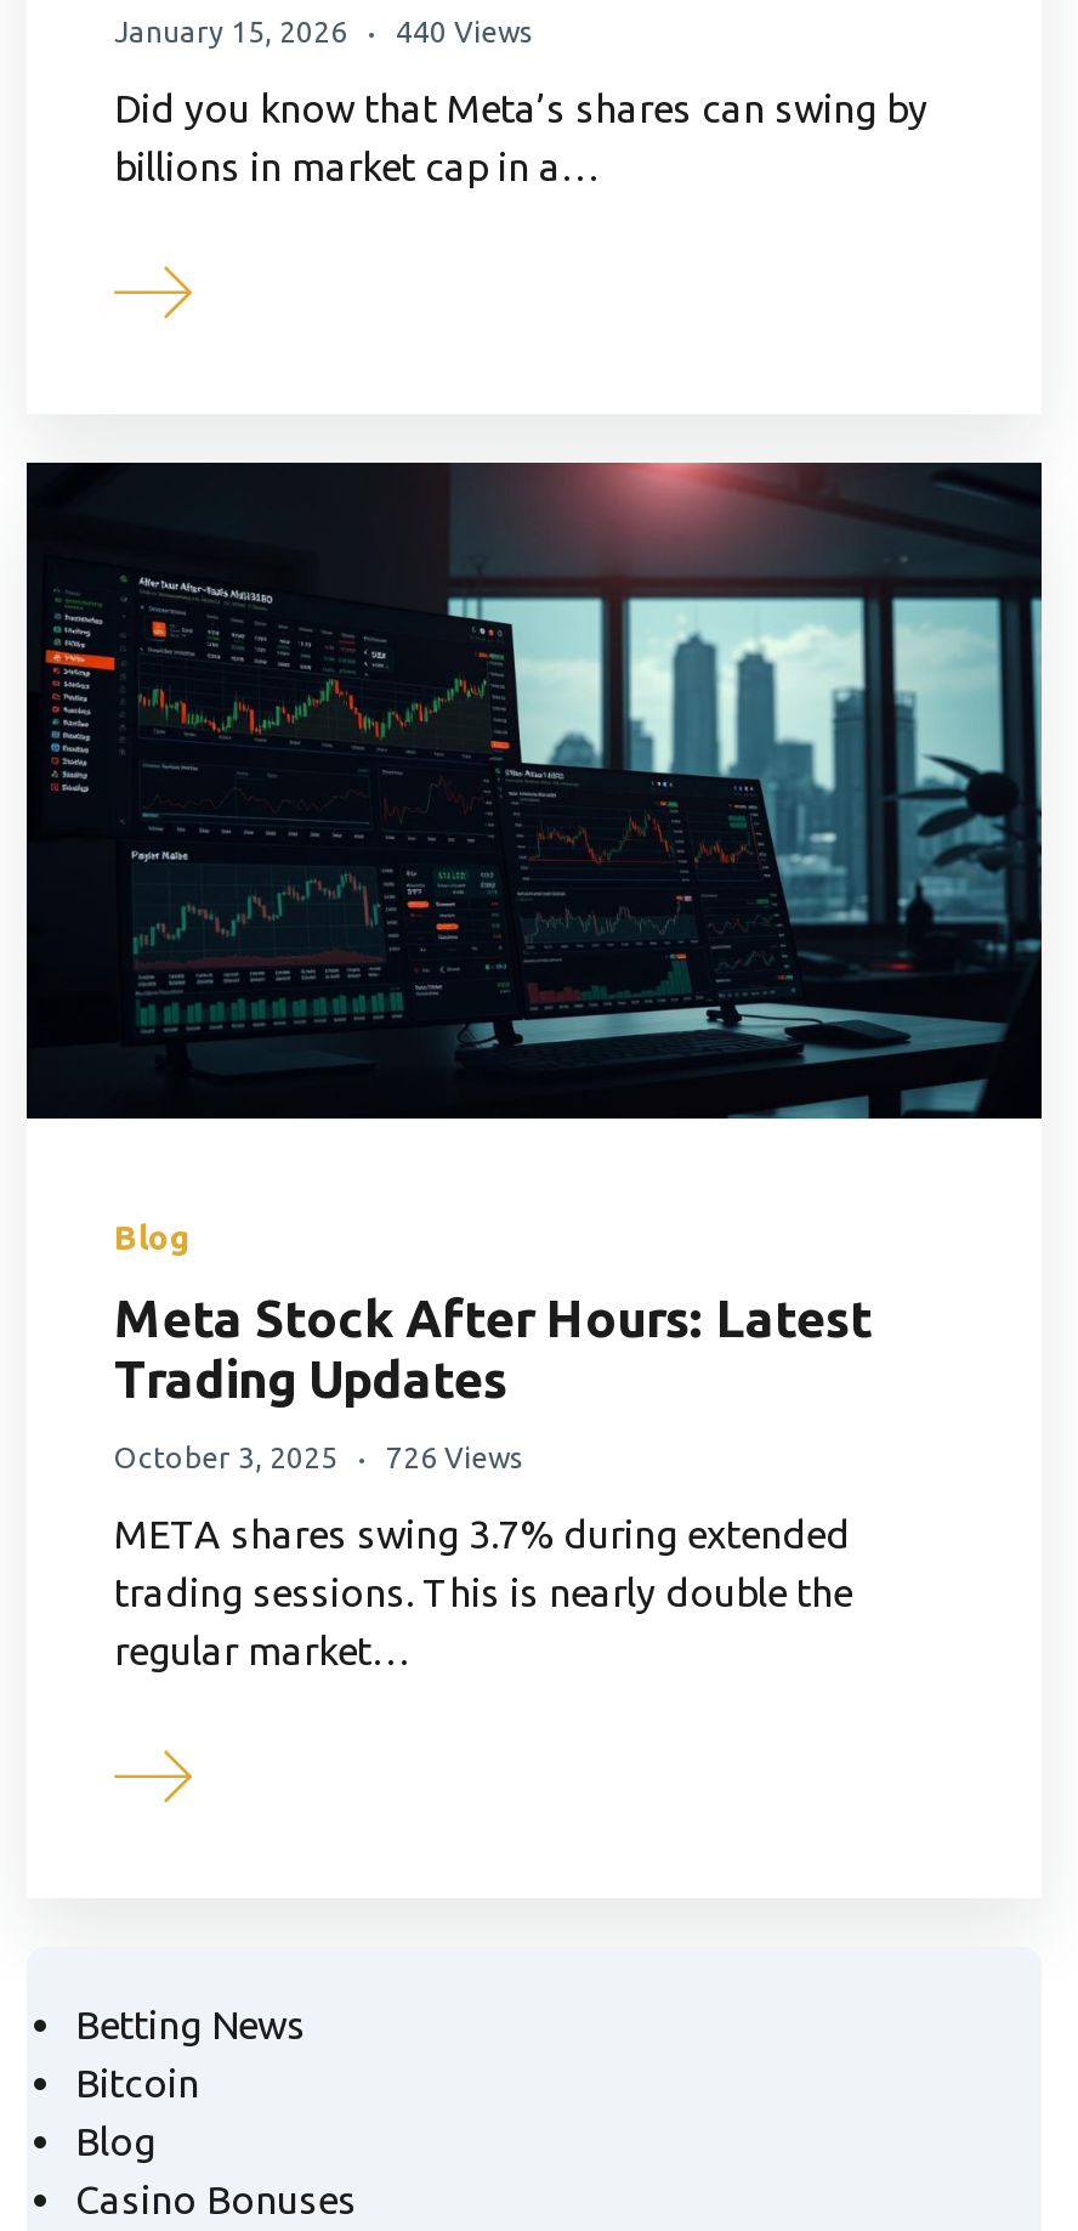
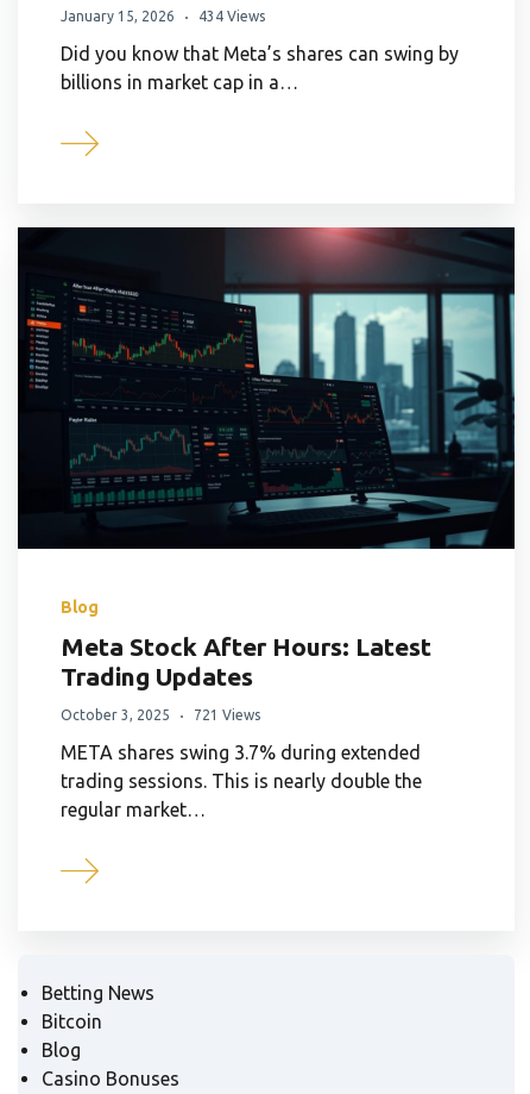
[114,16,532,48] January 15, 2026 440 Views -> [61,8,265,24] January 15, 2026 434 Views
[114,1442,522,1473] October 3, 2025 726 Views -> [61,707,260,723] October 3, 2025 721 Views

